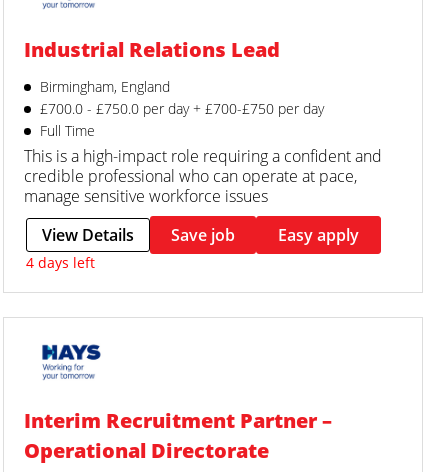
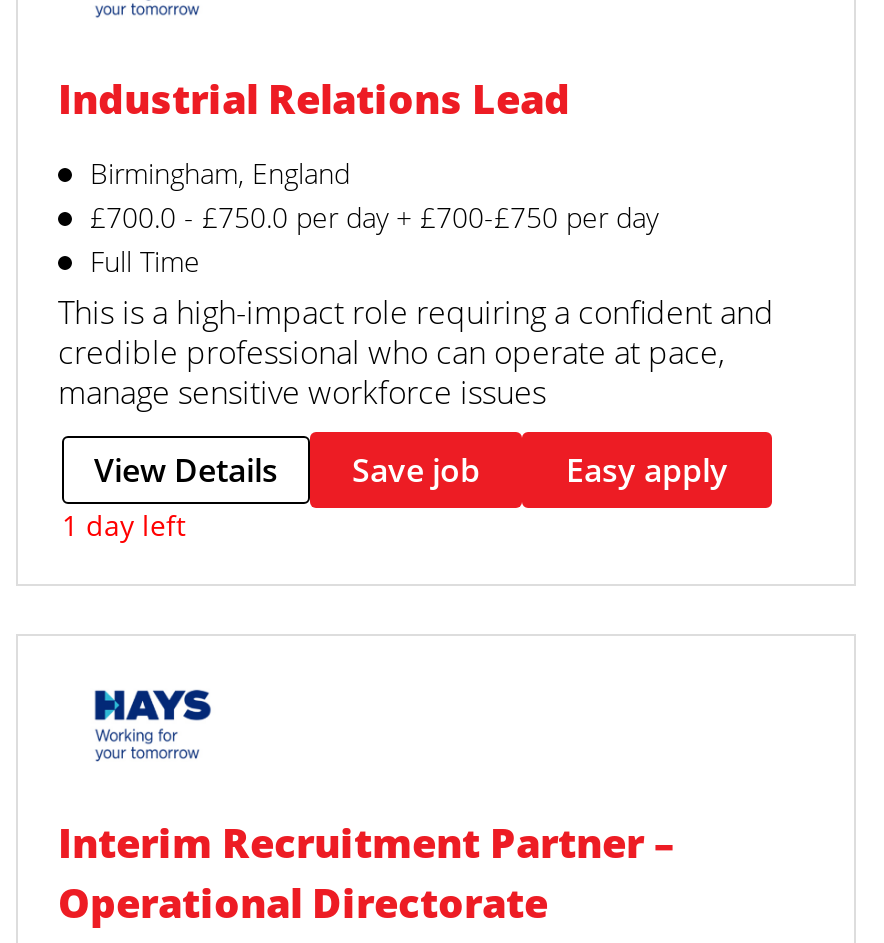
[26,253,95,272] 4 days left -> [62,507,186,545] 1 day left

